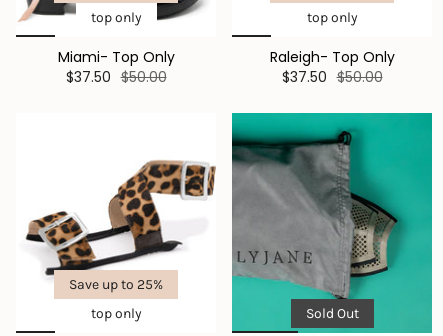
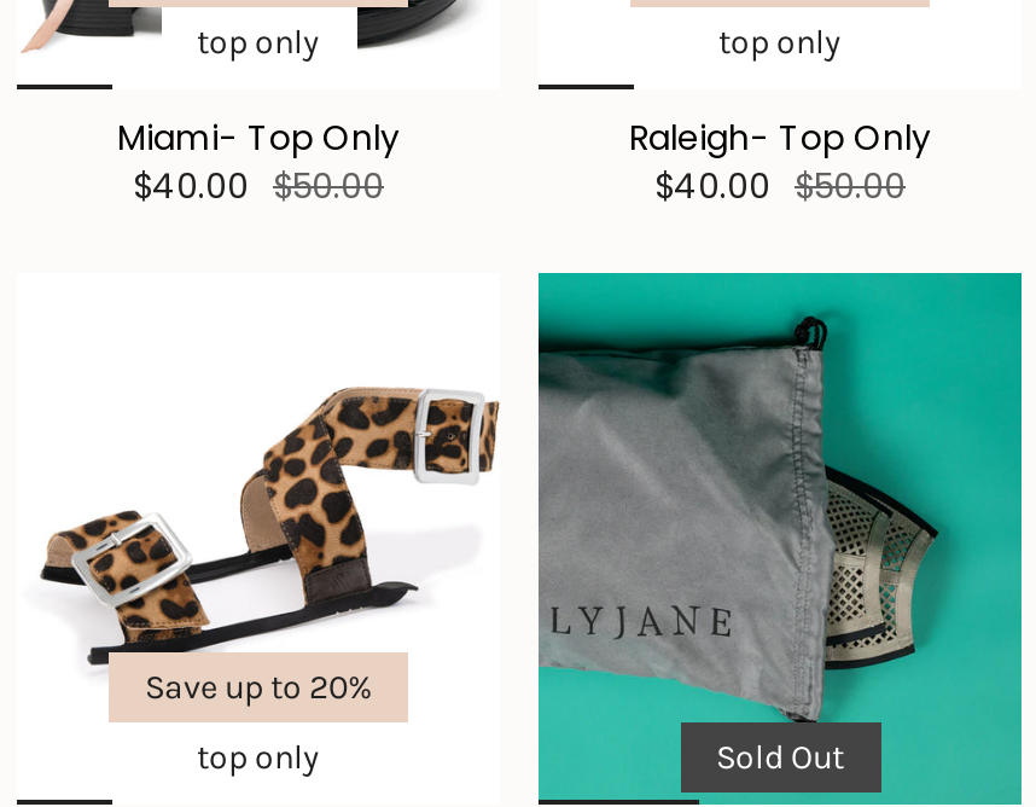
[65,67,166,87] $37.50 $50.00 -> [133,162,384,210] $40.00 $50.00
[281,67,382,87] $37.50 $50.00 -> [654,162,906,210] $40.00 $50.00
[69,276,163,293] Save up to 25% -> [145,667,372,708] Save up to 20%

